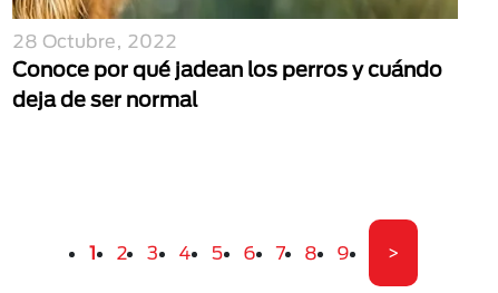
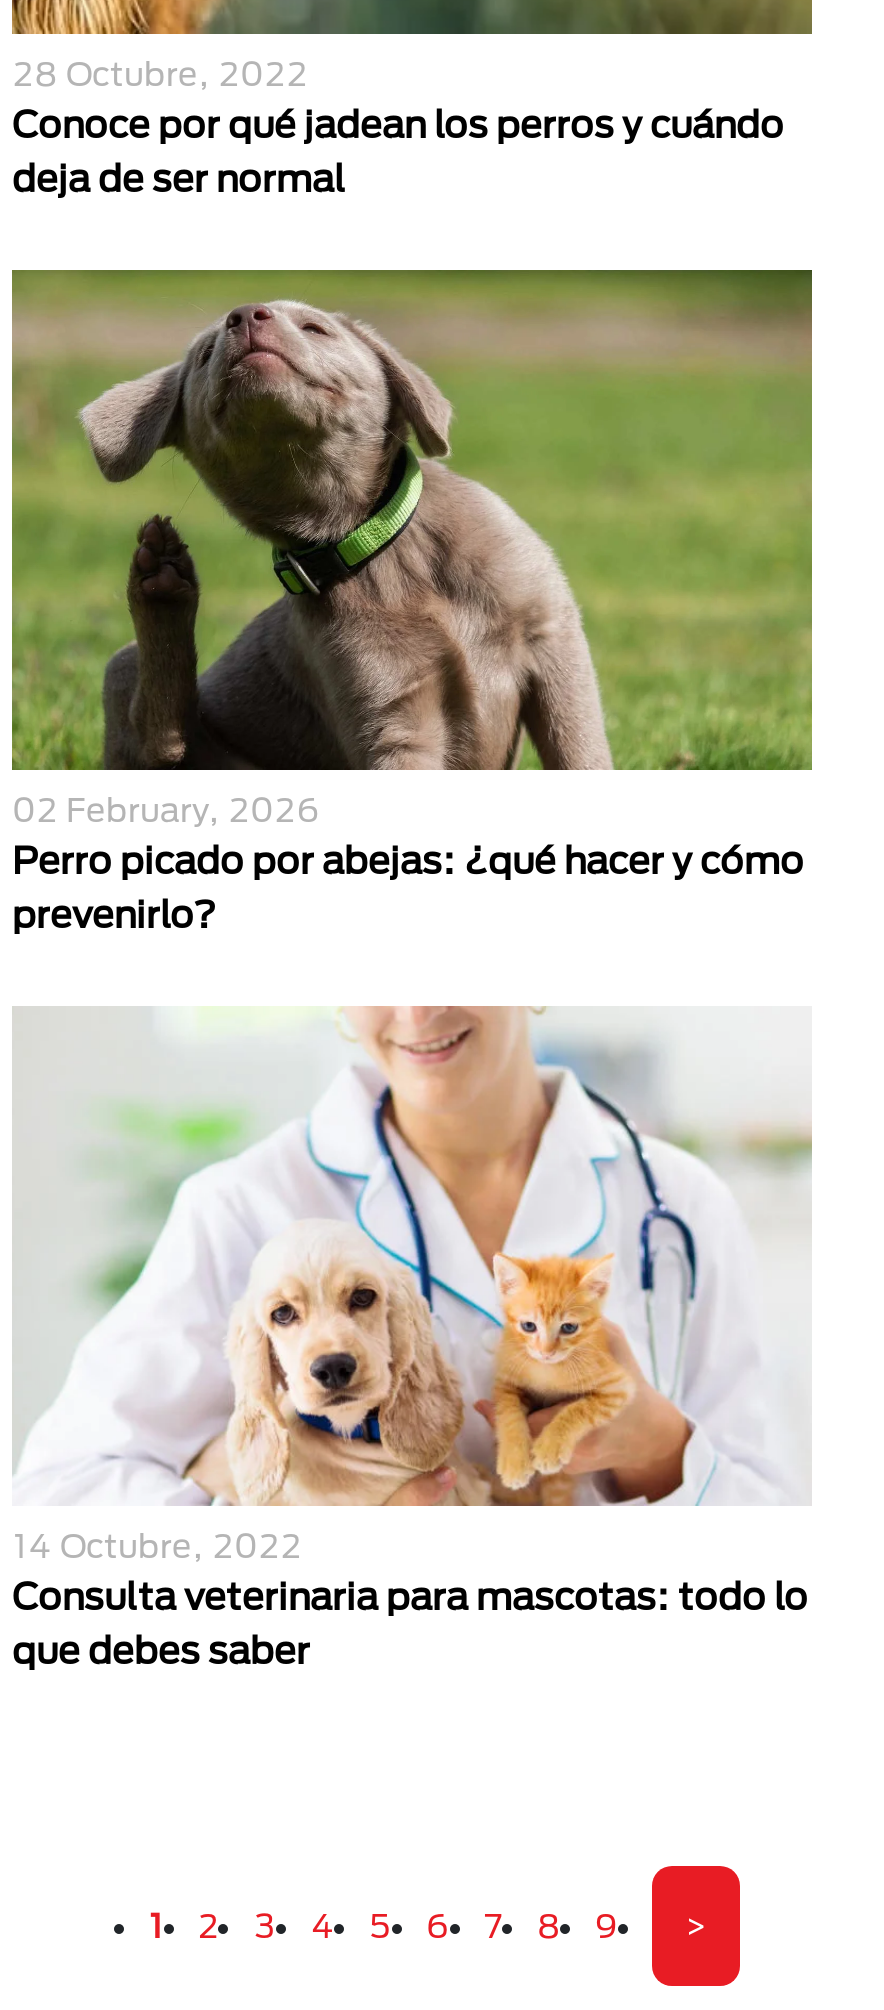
none -> [12,268,812,936] [image] | 02 February, 2026 | Perro picado por abejas: ¿qué hacer y cómo | prevenirlo?
none -> [12,1004,810,1672] [image] | 14 Octubre, 2022 | Consulta veterinaria para mascotas: todo lo | que debes saber

